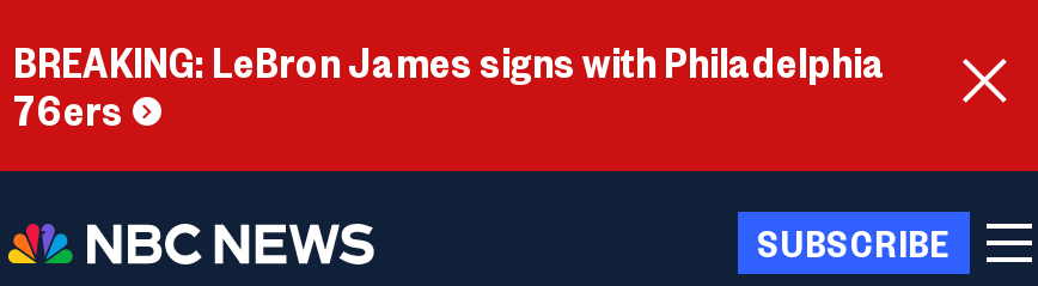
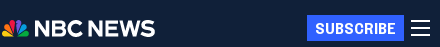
[13,32,886,135] BREAKING: LeBron James signs with Philadelphia | 76ers -> none

